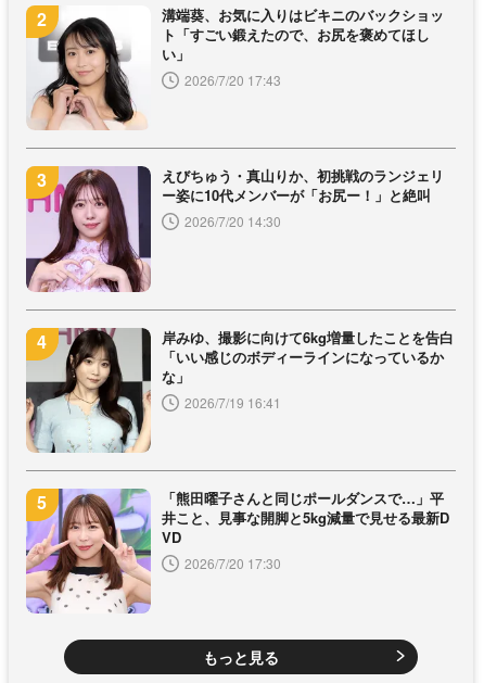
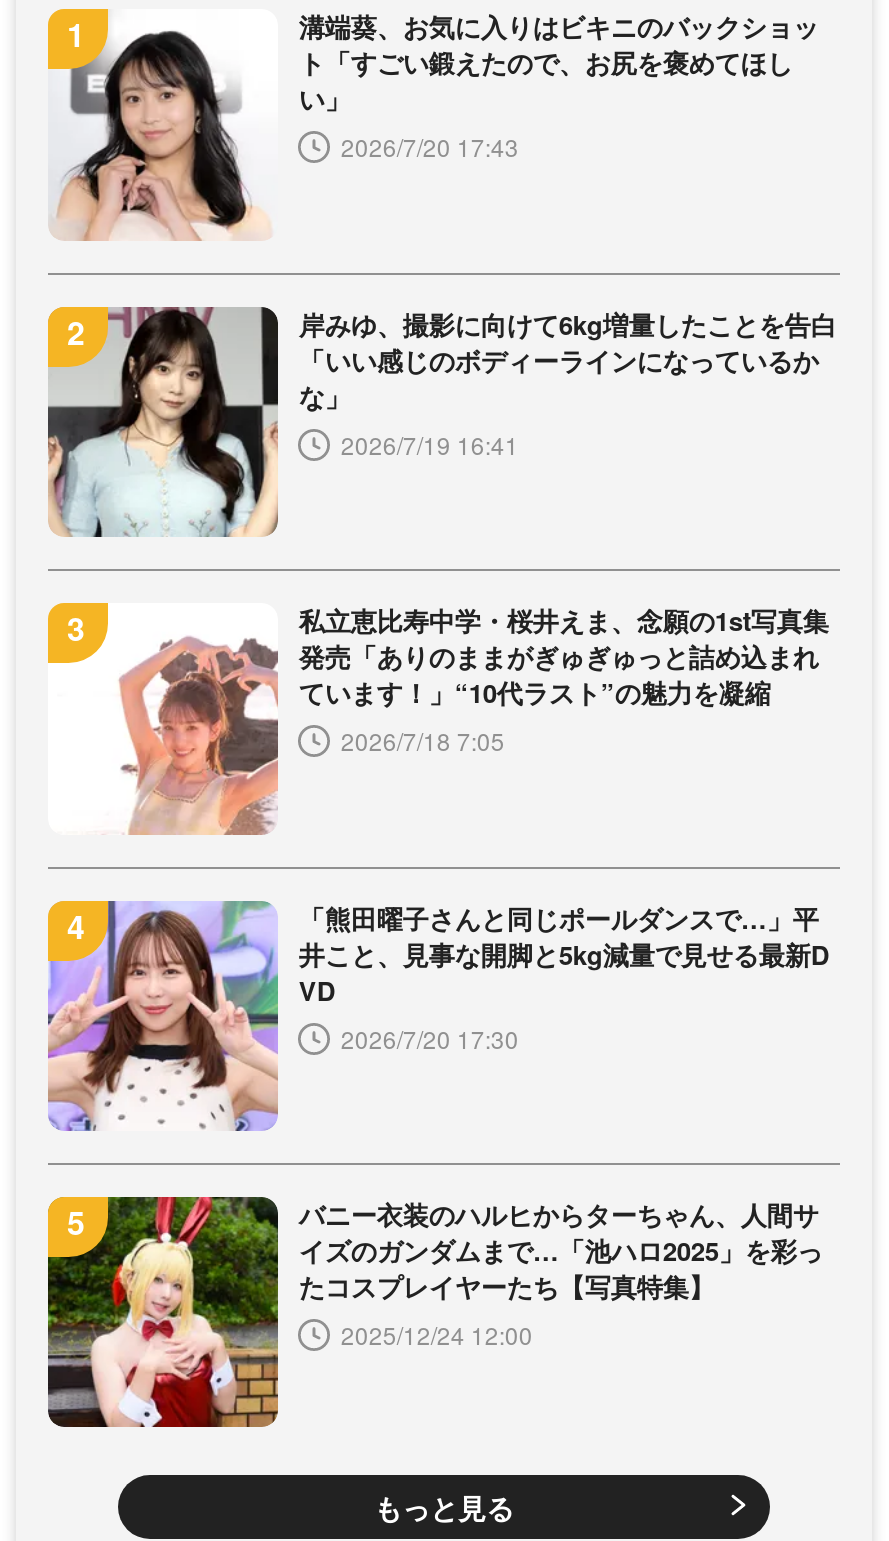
[25,165,444,293] [image] | えびちゅう・真山りか、初挑戦のランジェリ | ー姿に10代メンバーが「お尻ー！」と絶叫 | 2026/7/20 14:30 -> none
moved [24,325,454,454] -> [44,302,837,540]: [image] | 岸みゆ、撮影に向けて6kg増量したことを告白 | 「いい感じのボディーラインになっているか | な」 | 2026/7/19 16:41
none -> [48,601,829,836] [image] | 私立恵比寿中学・桜井えま、念願の1st写真集 | 発売「ありのままがぎゅぎゅっと詰め込まれ | ています！」“10代ラスト”の魅力を凝縮 | 2026/7/18 7:05
none -> [46,1194,823,1428] [image] | バニー衣装のハルヒからターちゃん、人間サ | イズのガンダムまで…「池ハロ2025」を彩っ | たコスプレイヤーたち【写真特集】 | 2025/12/24 12:00

